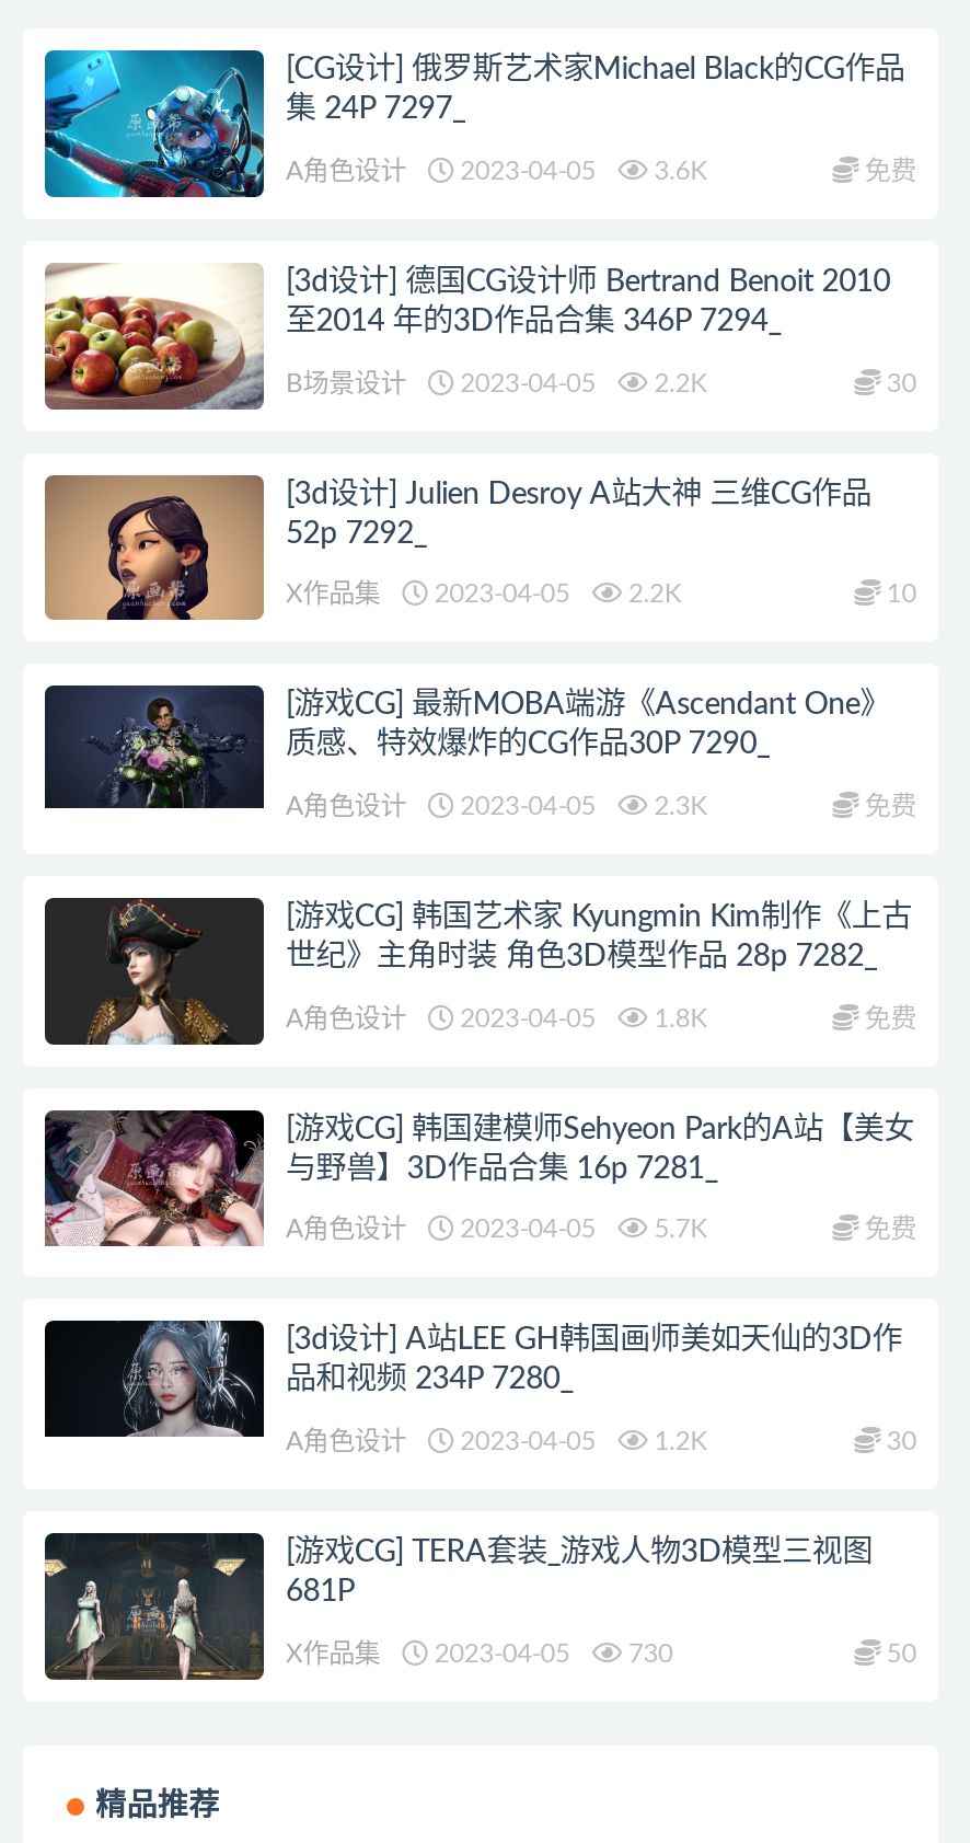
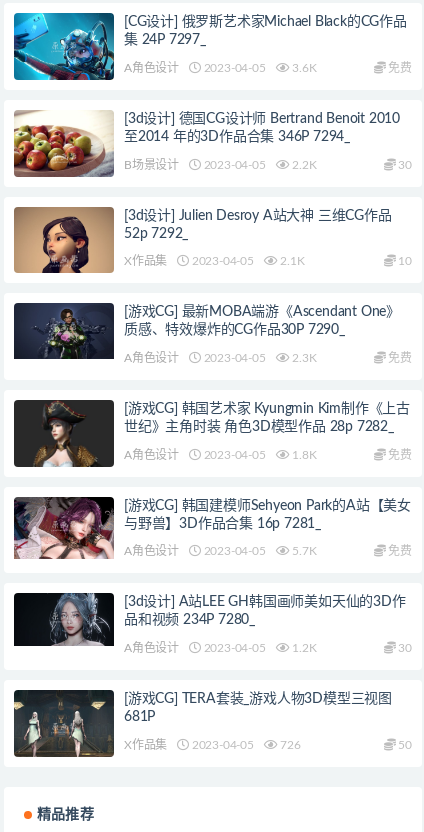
[286,581,681,607] X作品集 2023-04-05 2.2K -> [124,255,305,267] X作品集 2023-04-05 2.1K
[286,1640,673,1666] X作品集 2023-04-05 730 -> [124,739,301,751] X作品集 2023-04-05 726

